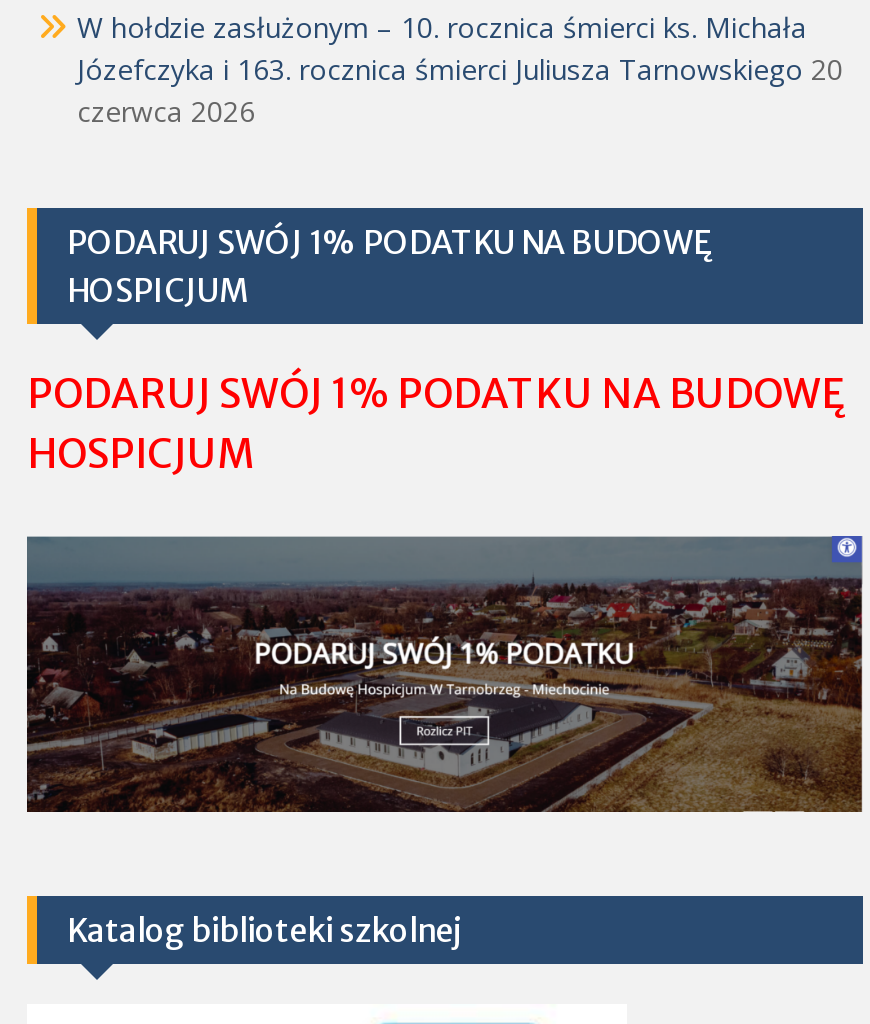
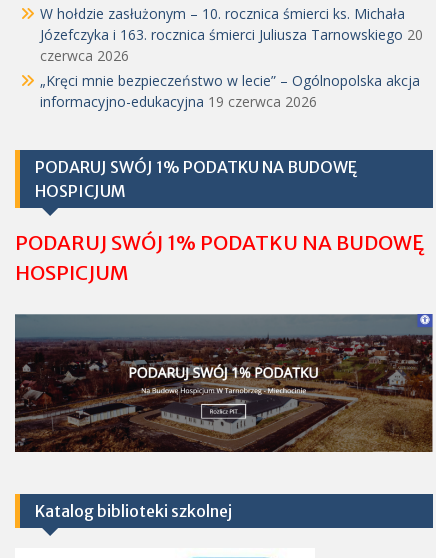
none -> [40,71,420,111] „Kręci mnie bezpieczeństwo w lecie” – Ogólnopolska akcja | informacyjno-edukacyjna 19 czerwca 2026

